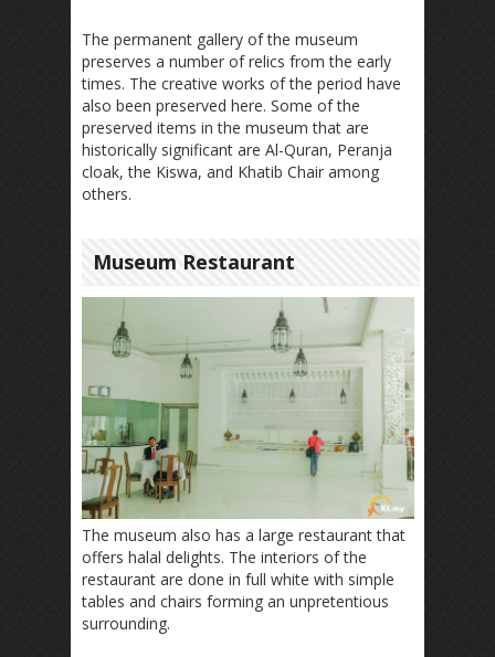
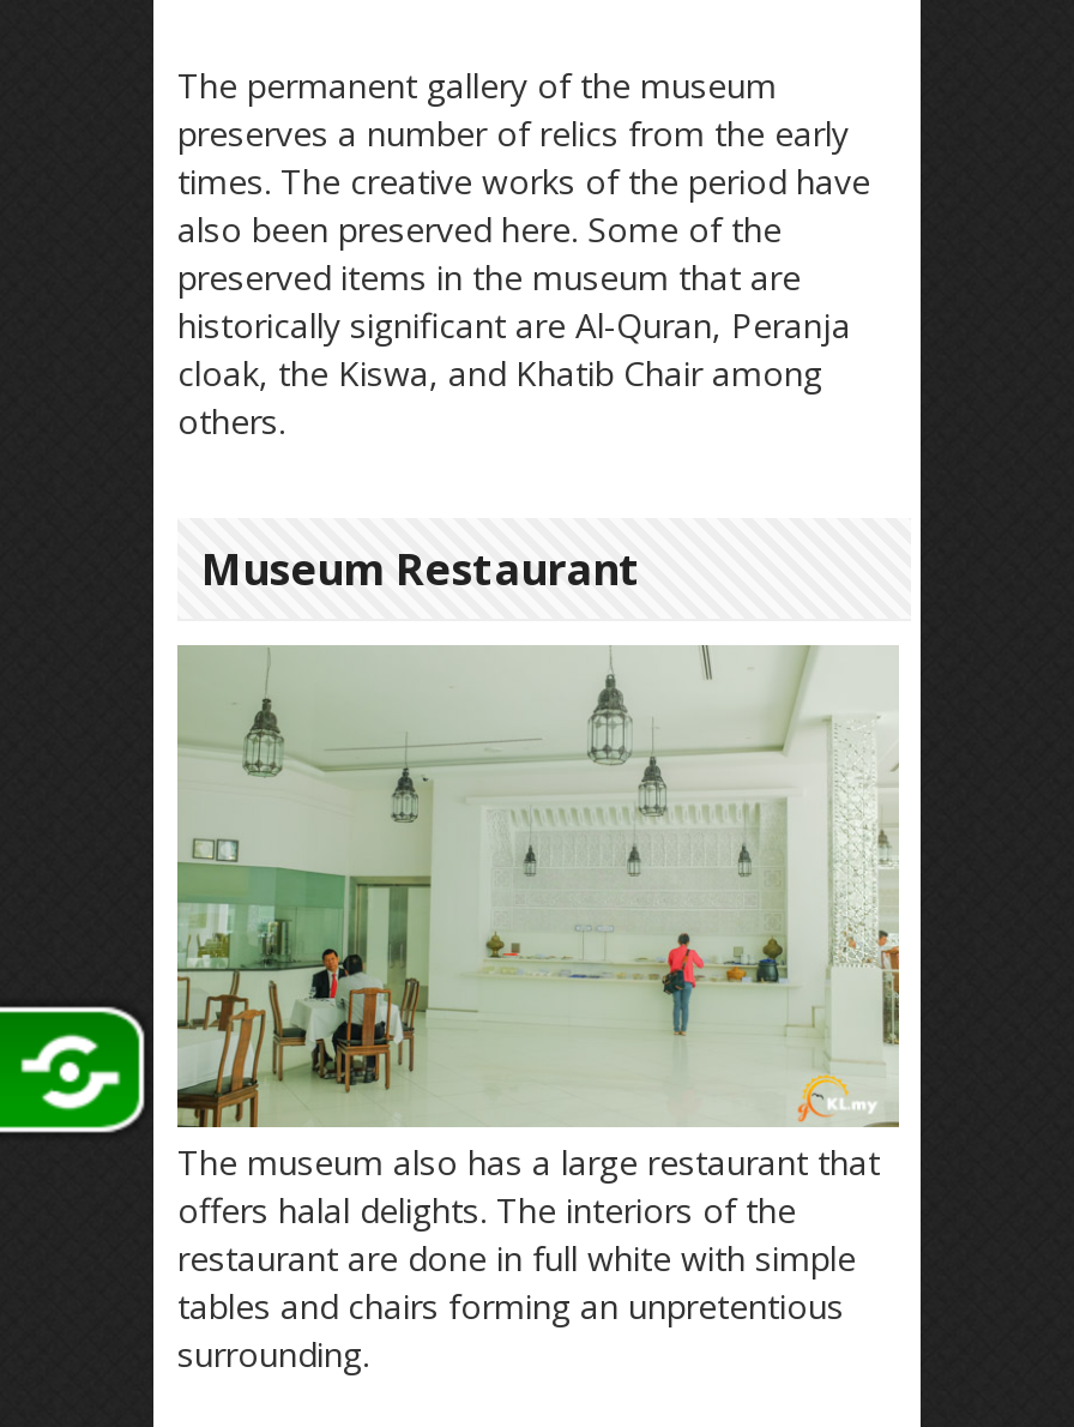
none -> [7,1005,146,1134] [image]

